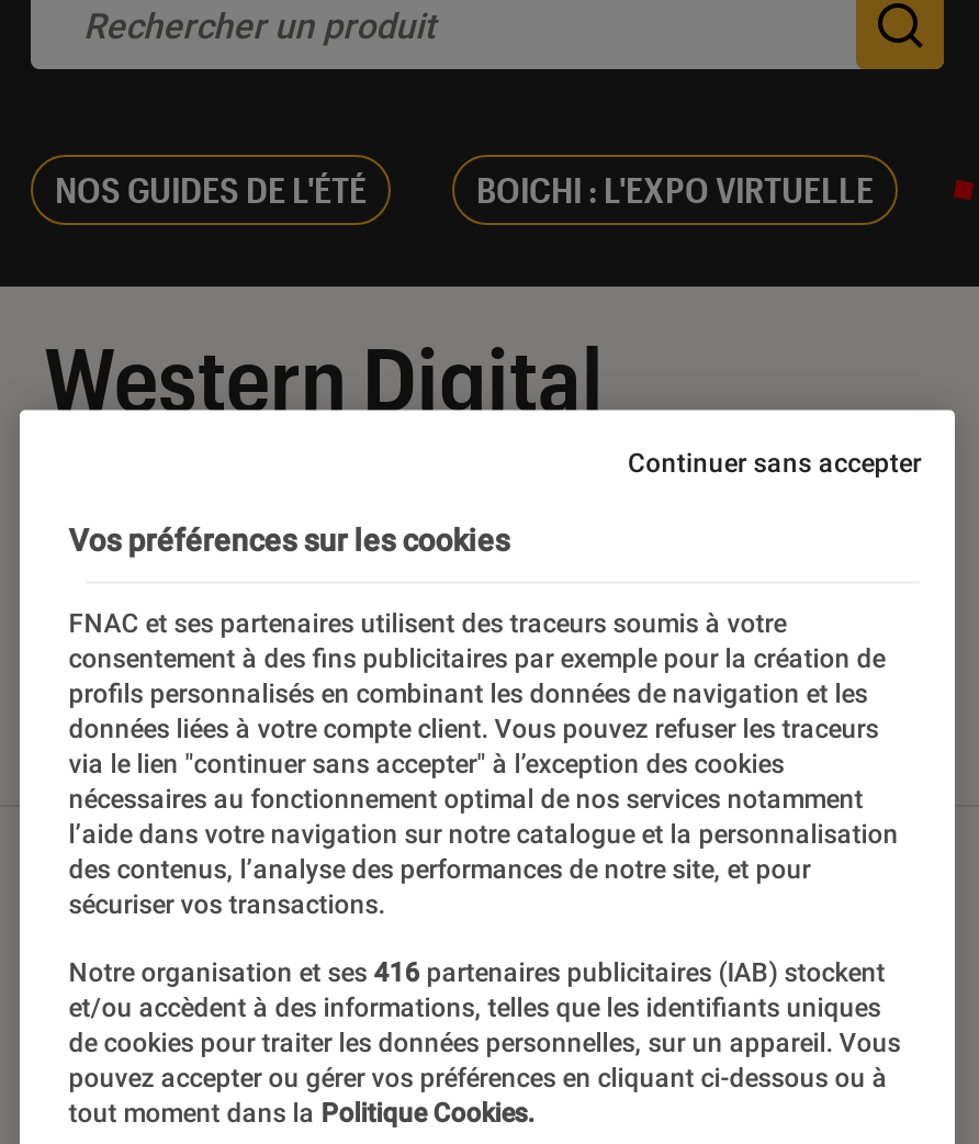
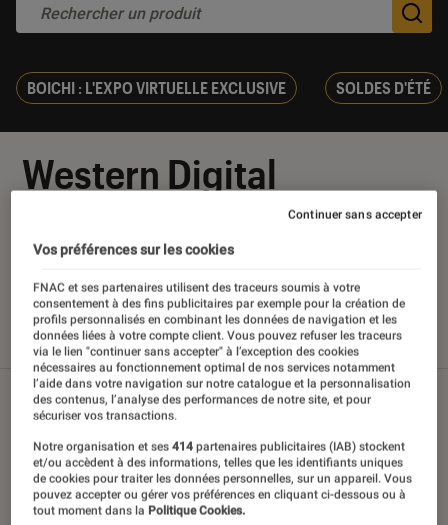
[55,168,874,210] NOS GUIDES DE L'ÉTÉ | BOICHI : L'EXPO VIRTUELLE -> [27,78,431,97] BOICHI : L'EXPO VIRTUELLE EXCLUSIVE | SOLDES D'ÉTÉ
[68,958,885,988] Notre organisation et ses 416 partenaires publicitaires (IAB) stockent -> [33,439,405,453] Notre organisation et ses 414 partenaires publicitaires (IAB) stockent

